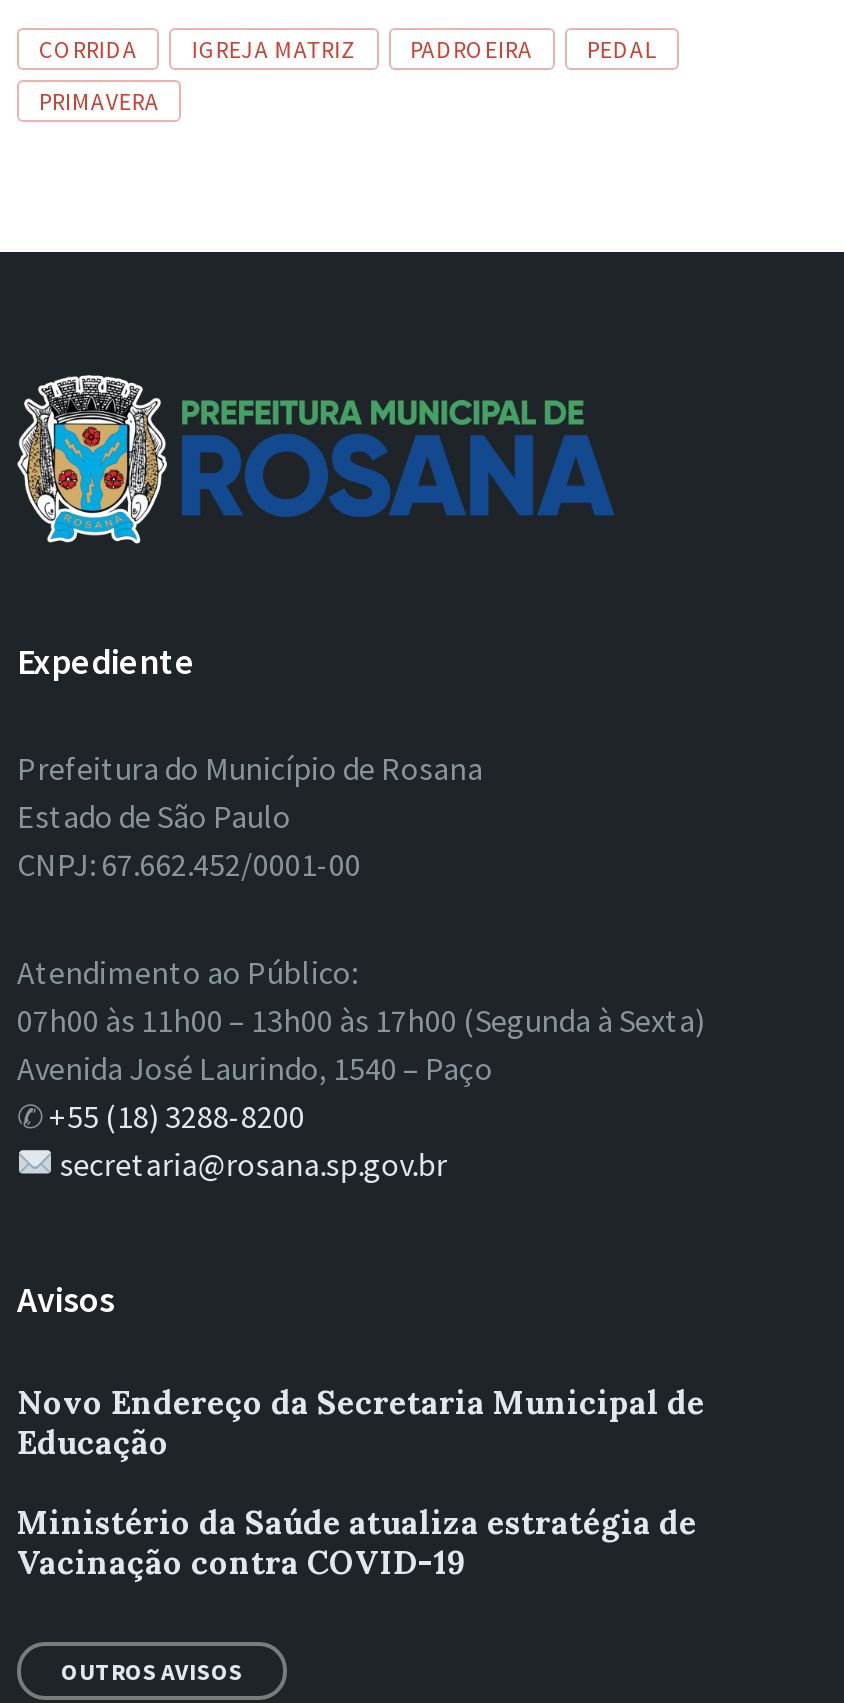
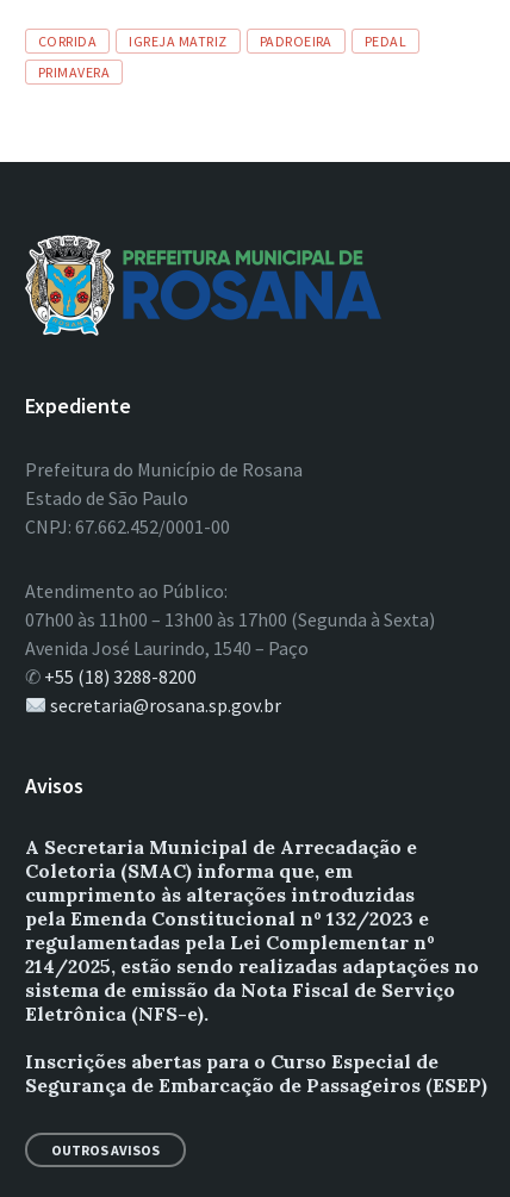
[17,1382,705,1462] Novo Endereço da Secretaria Municipal de | Educação -> [25,835,479,1025] A Secretaria Municipal de Arrecadação e | Coletoria (SMAC) informa que, em | cumprimento às alterações introduzidas | pela Emenda Constitucional nº 132/2023 e | regulamentadas pela Lei Complementar nº | 214/2025, estão sendo realizadas adaptações no | sistema de emissão da Nota Fiscal de Serviço | Eletrônica (NFS-e).
[17,1502,697,1582] Ministério da Saúde atualiza estratégia de | Vacinação contra COVID-19 -> [25,1049,487,1097] Inscrições abertas para o Curso Especial de | Segurança de Embarcação de Passageiros (ESEP)

